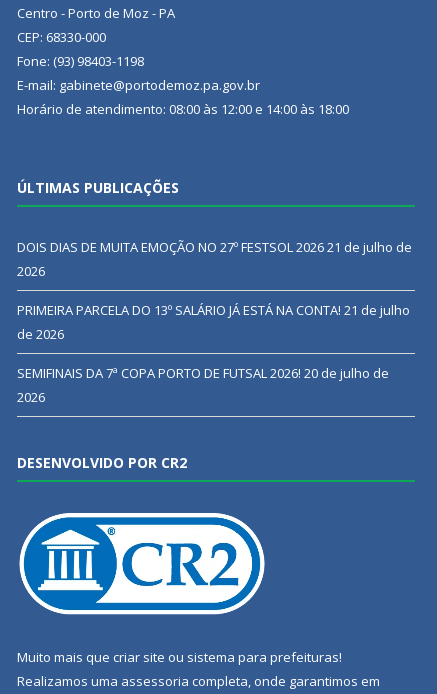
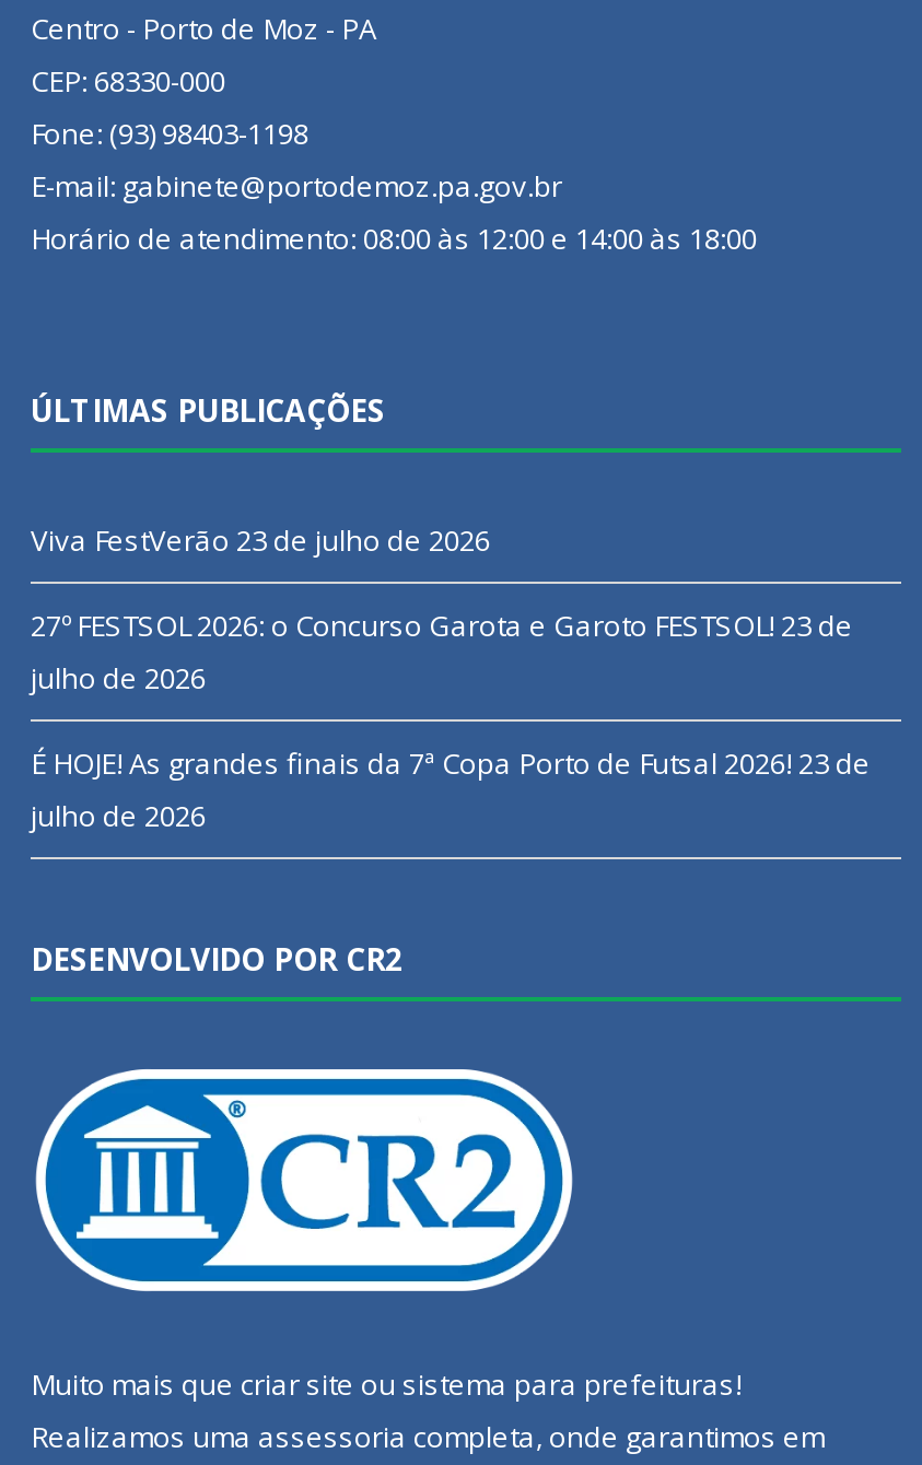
[17,237,412,279] DOIS DIAS DE MUITA EMOÇÃO NO 27º FESTSOL 2026 21 de julho de | 2026 -> [31,519,490,559] Viva FestVerão 23 de julho de 2026
[17,300,410,342] PRIMEIRA PARCELA DO 13º SALÁRIO JÁ ESTÁ NA CONTA! 21 de julho | de 2026 -> [31,605,853,696] 27º FESTSOL 2026: o Concurso Garota e Garoto FESTSOL! 23 de | julho de 2026
[17,363,389,405] SEMIFINAIS DA 7ª COPA PORTO DE FUTSAL 2026! 20 de julho de | 2026 -> [31,742,871,834] É HOJE! As grandes finais da 7ª Copa Porto de Futsal 2026! 23 de | julho de 2026

